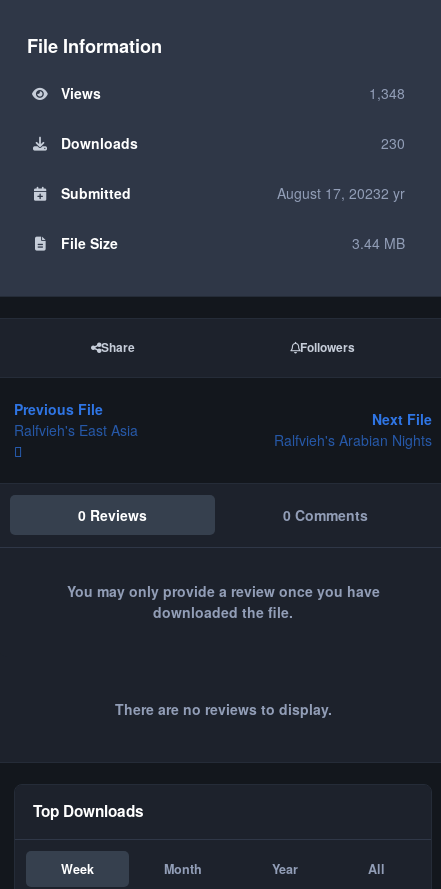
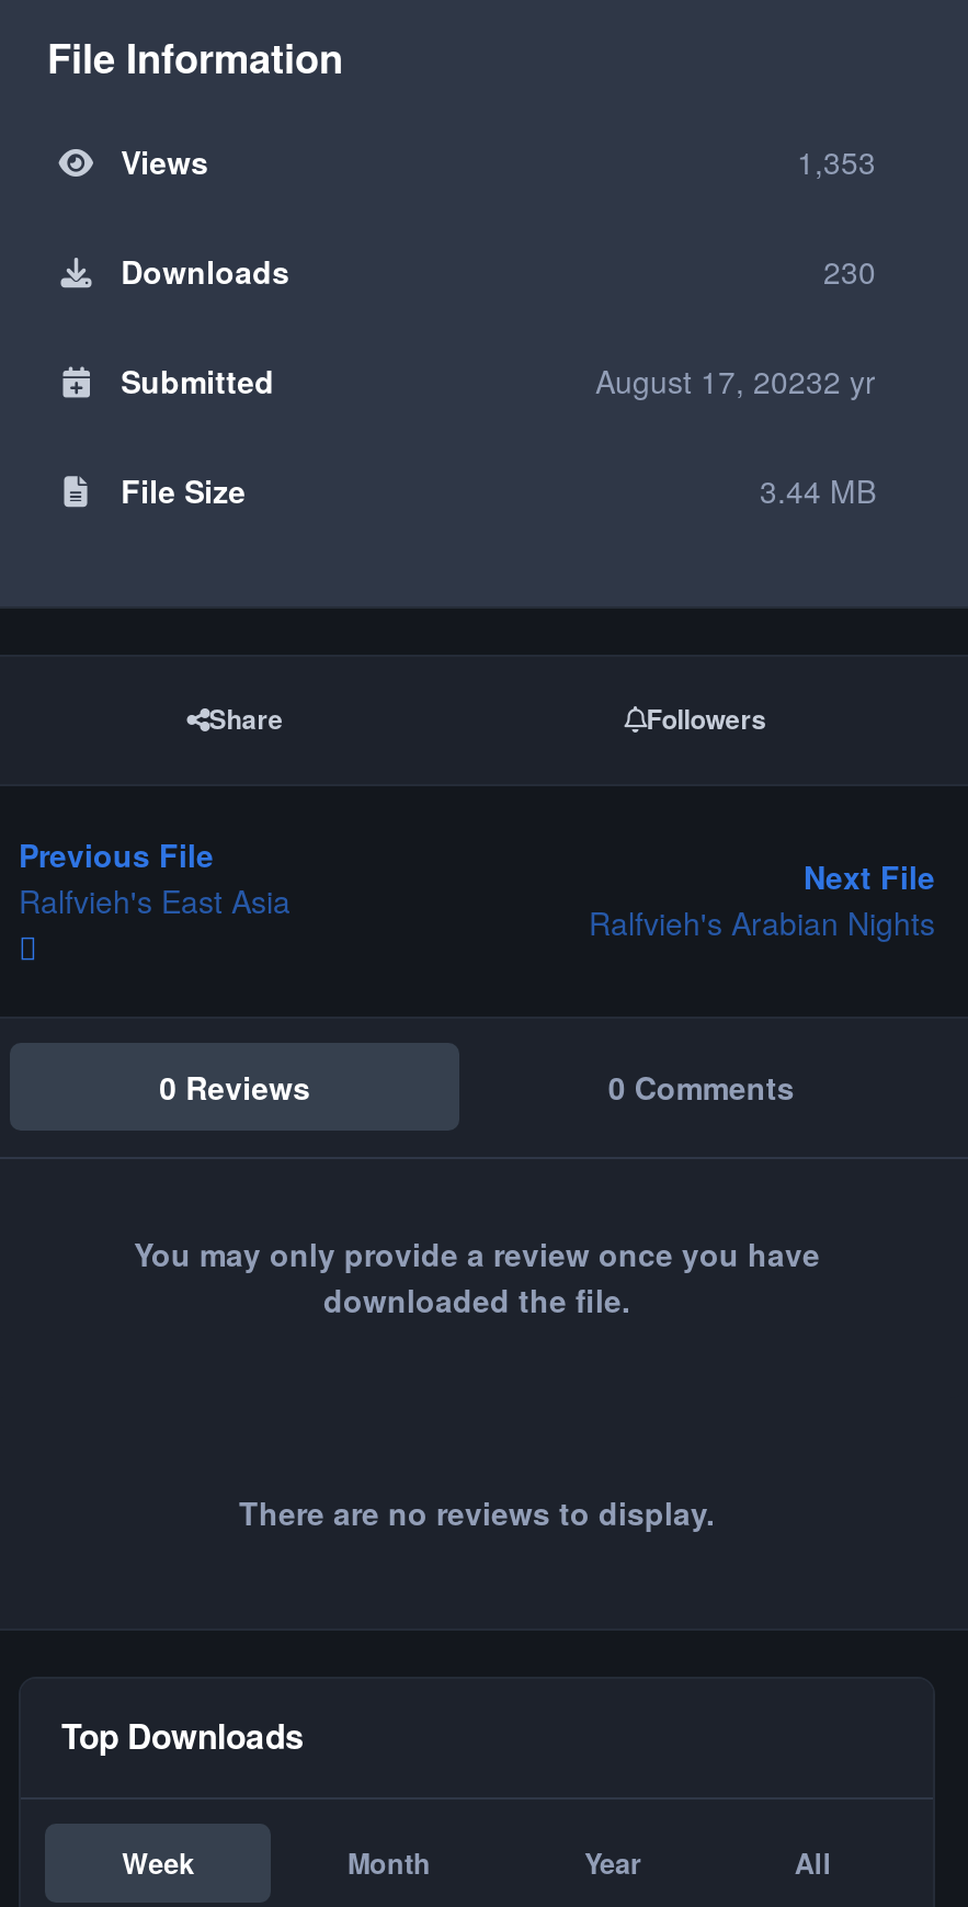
[369,83,405,103] 1,348 -> [797,139,876,183] 1,353

